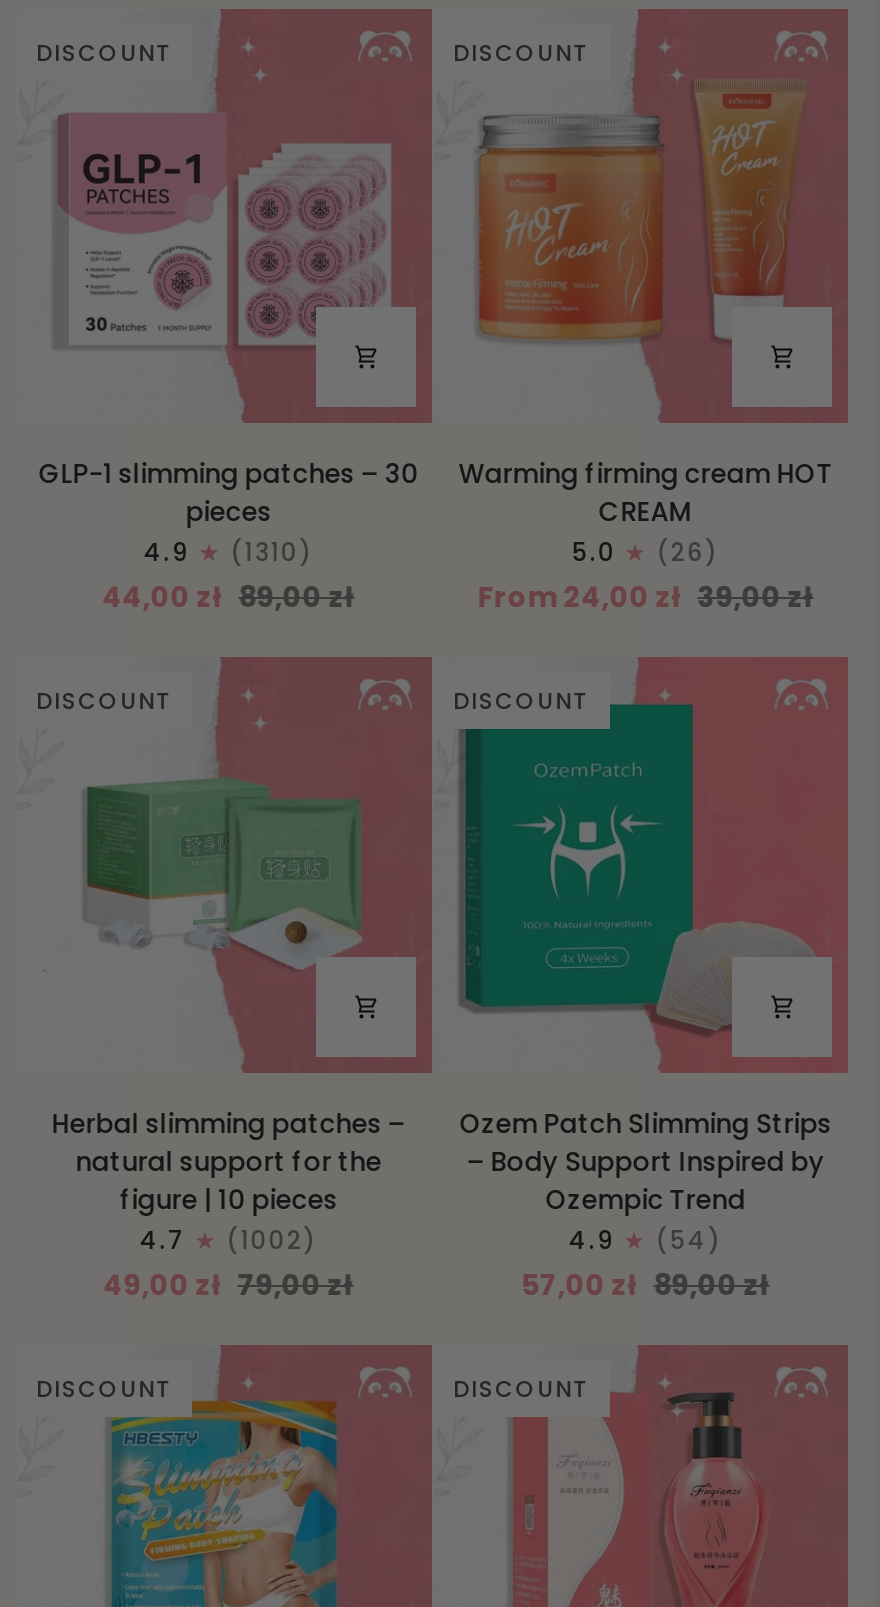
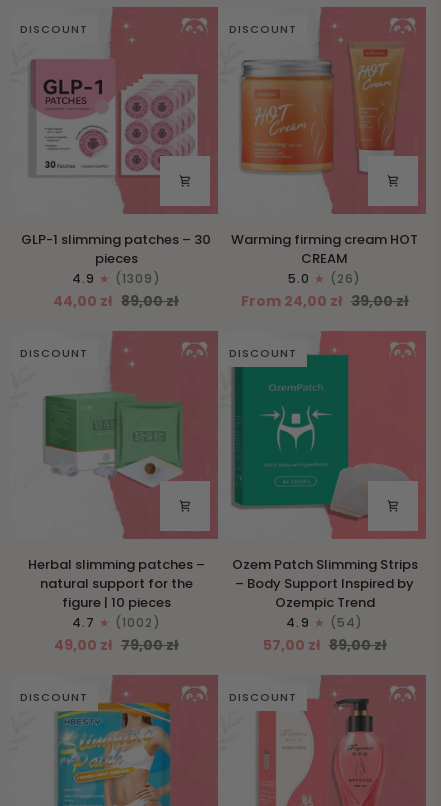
[230,536,313,570] (1310) -> [115,270,161,287] (1309)

